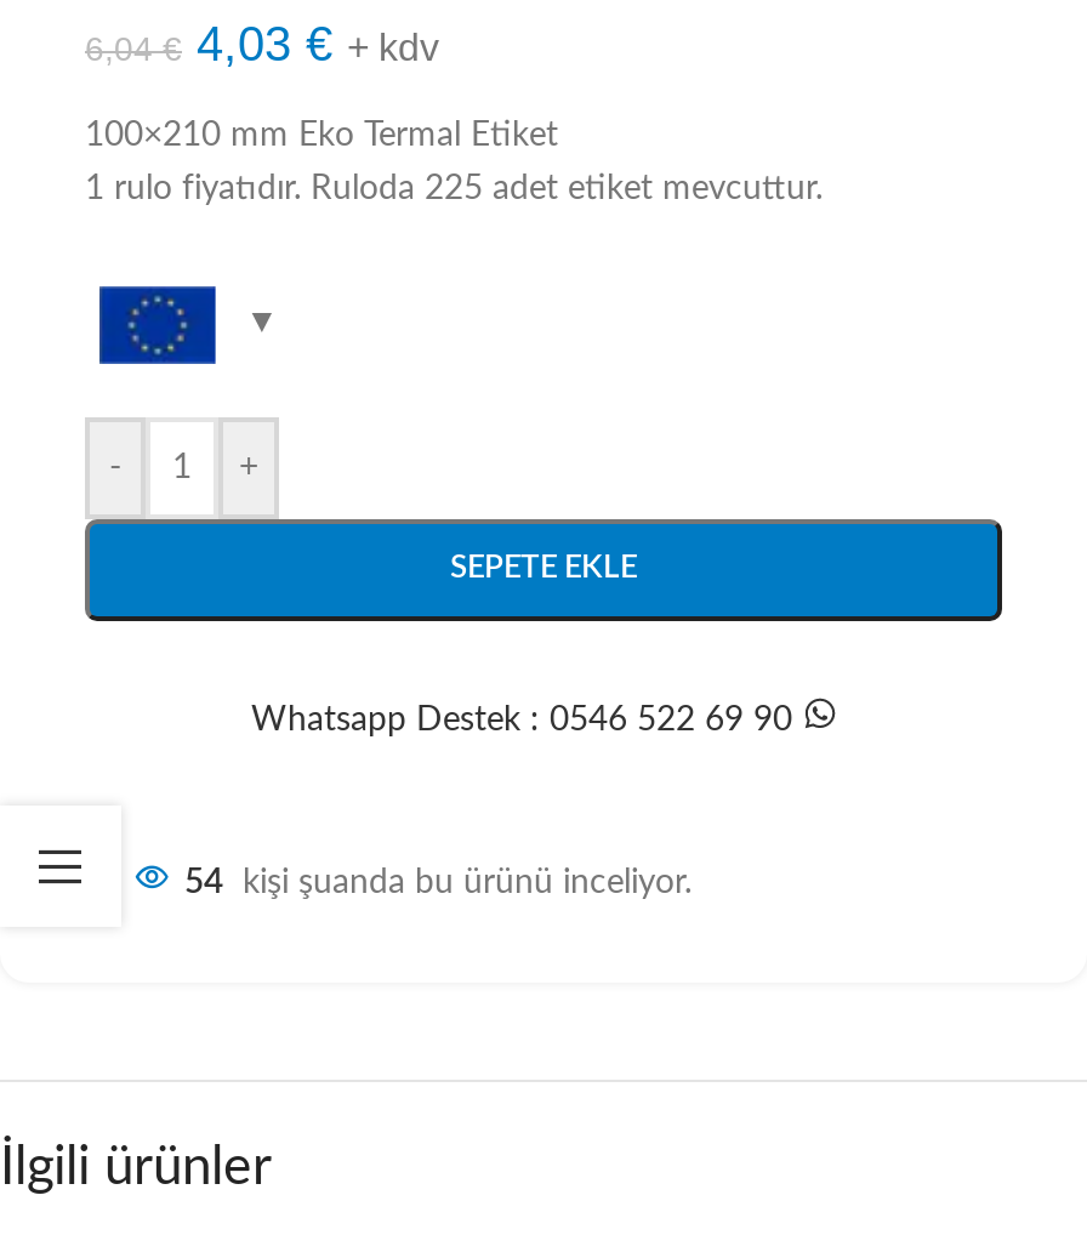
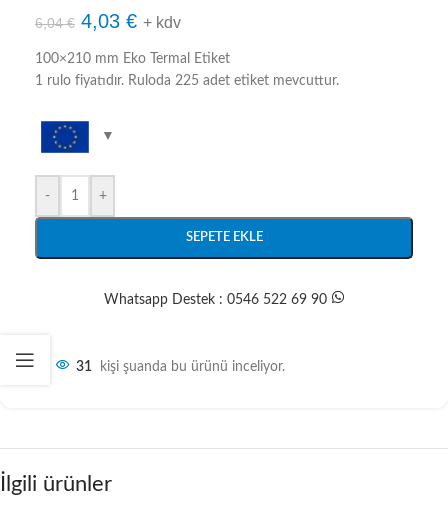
[184,866,692,900] 54 kişi şuanda bu ürünü inceliyor. -> [76,360,285,374] 31 kişi şuanda bu ürünü inceliyor.

